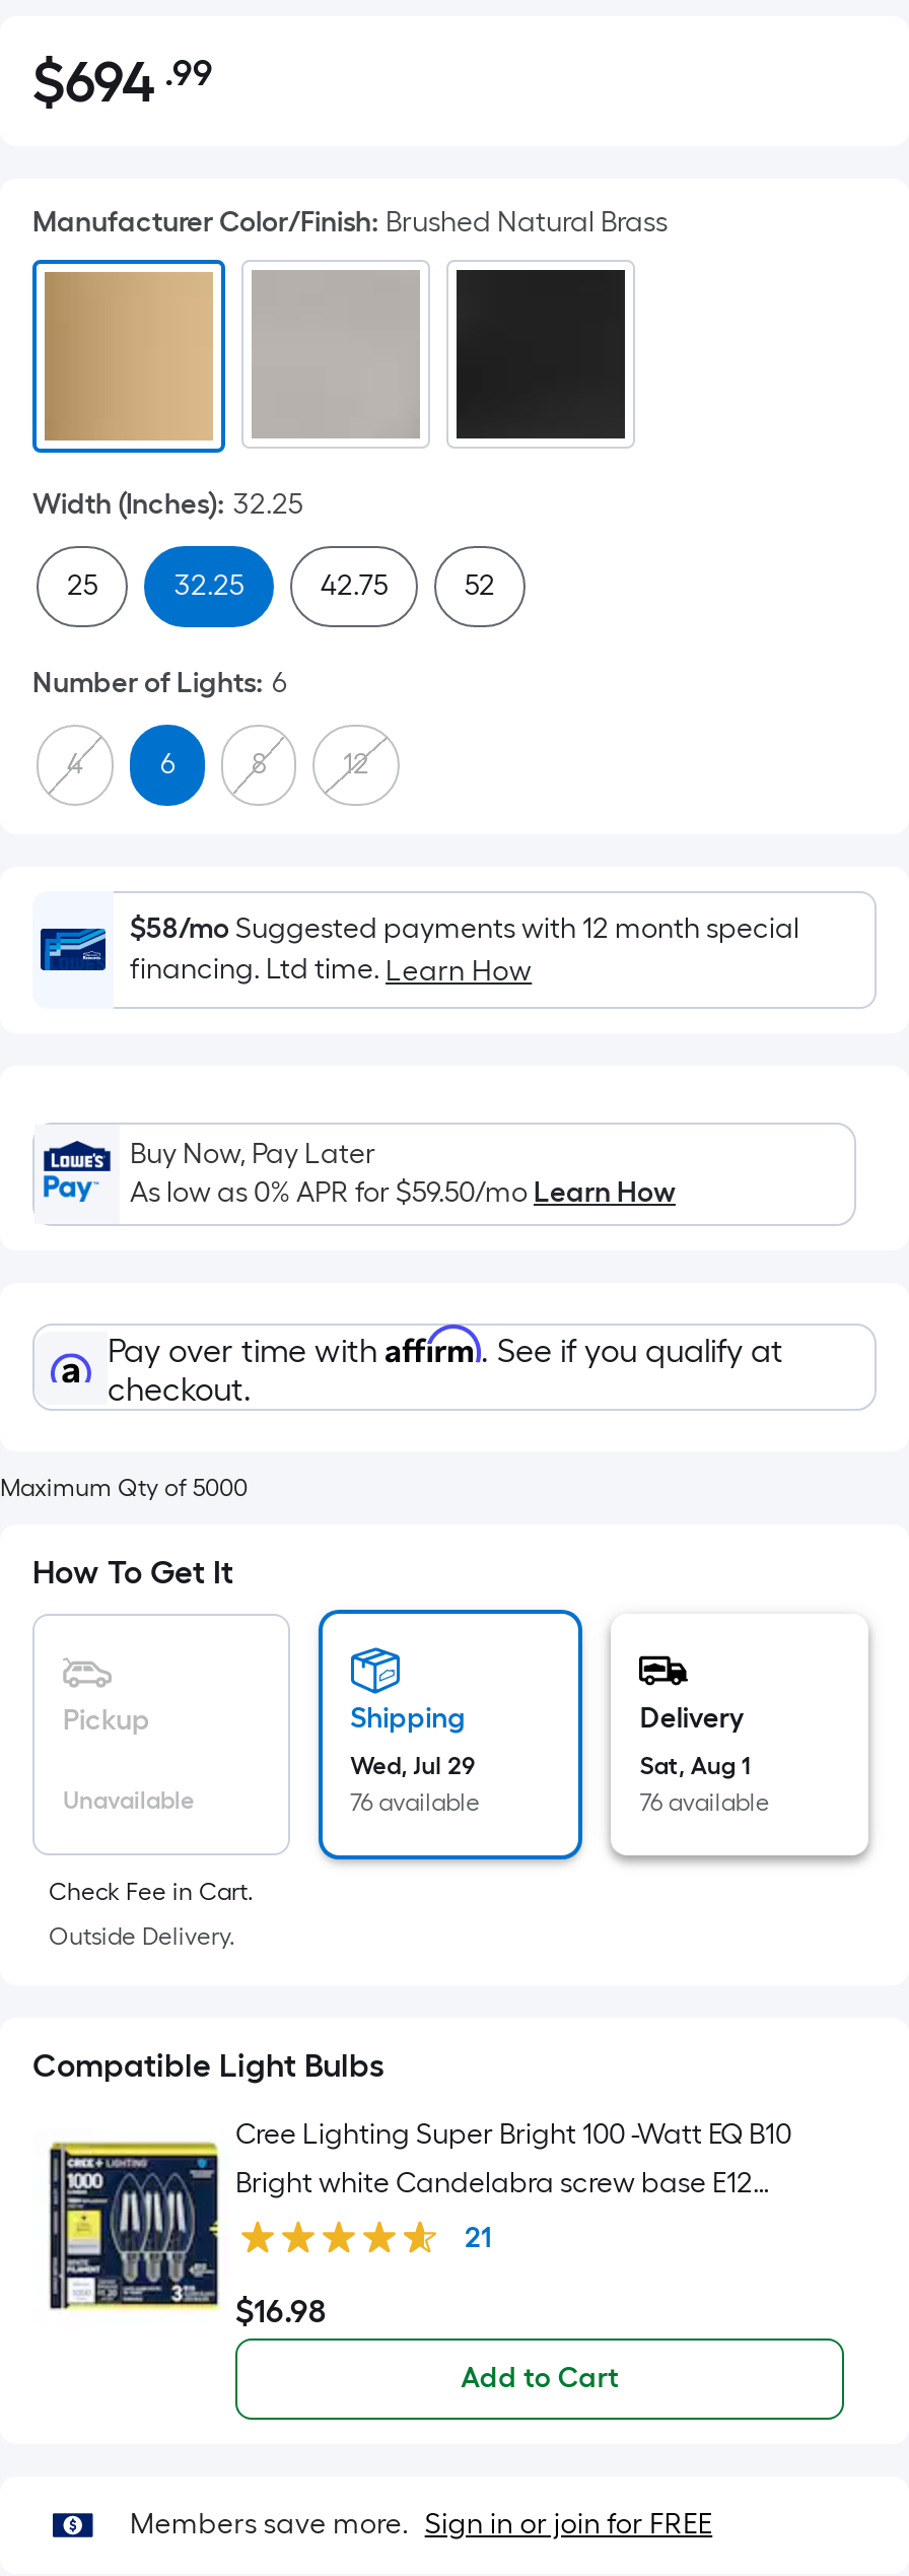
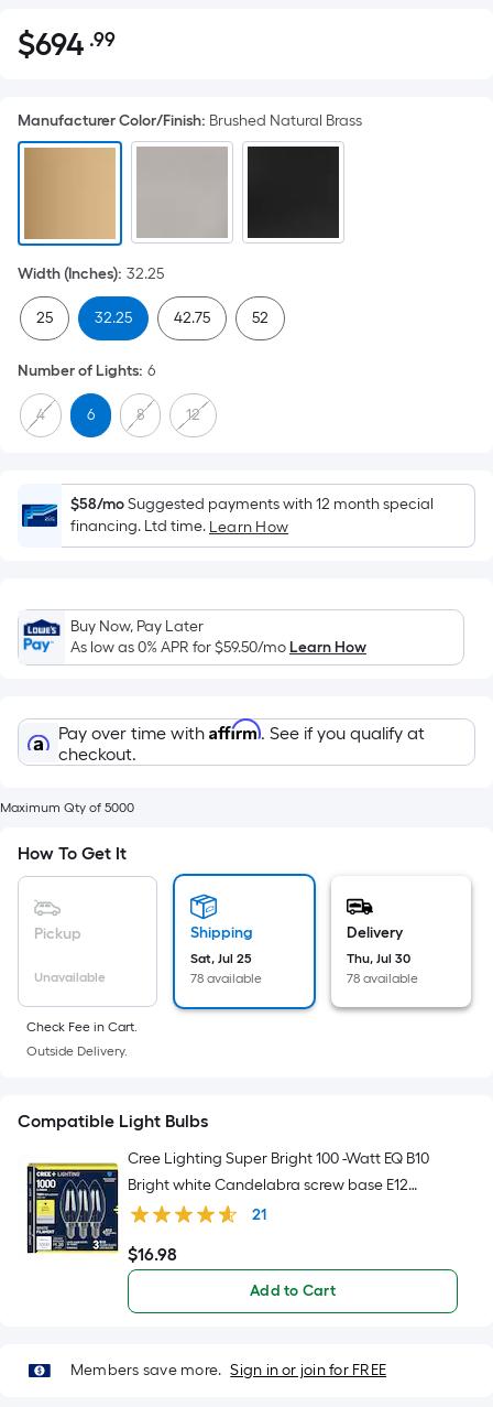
[350,1752,474,1780] Wed, Jul 29 -> [190,951,252,966] Sat, Jul 25
[640,1752,770,1817] Sat, Aug 1 | 76 available -> [347,951,418,986] Thu, Jul 30 | 78 available
[350,1788,480,1817] 76 available -> [190,971,262,986] 78 available

